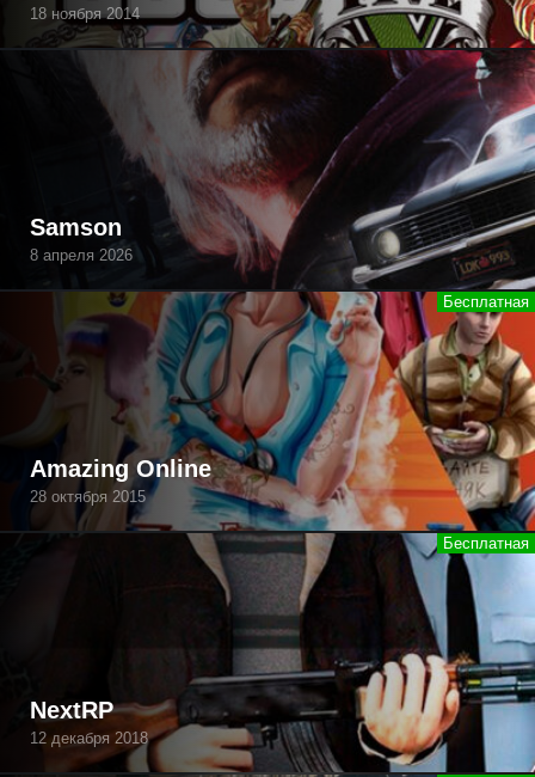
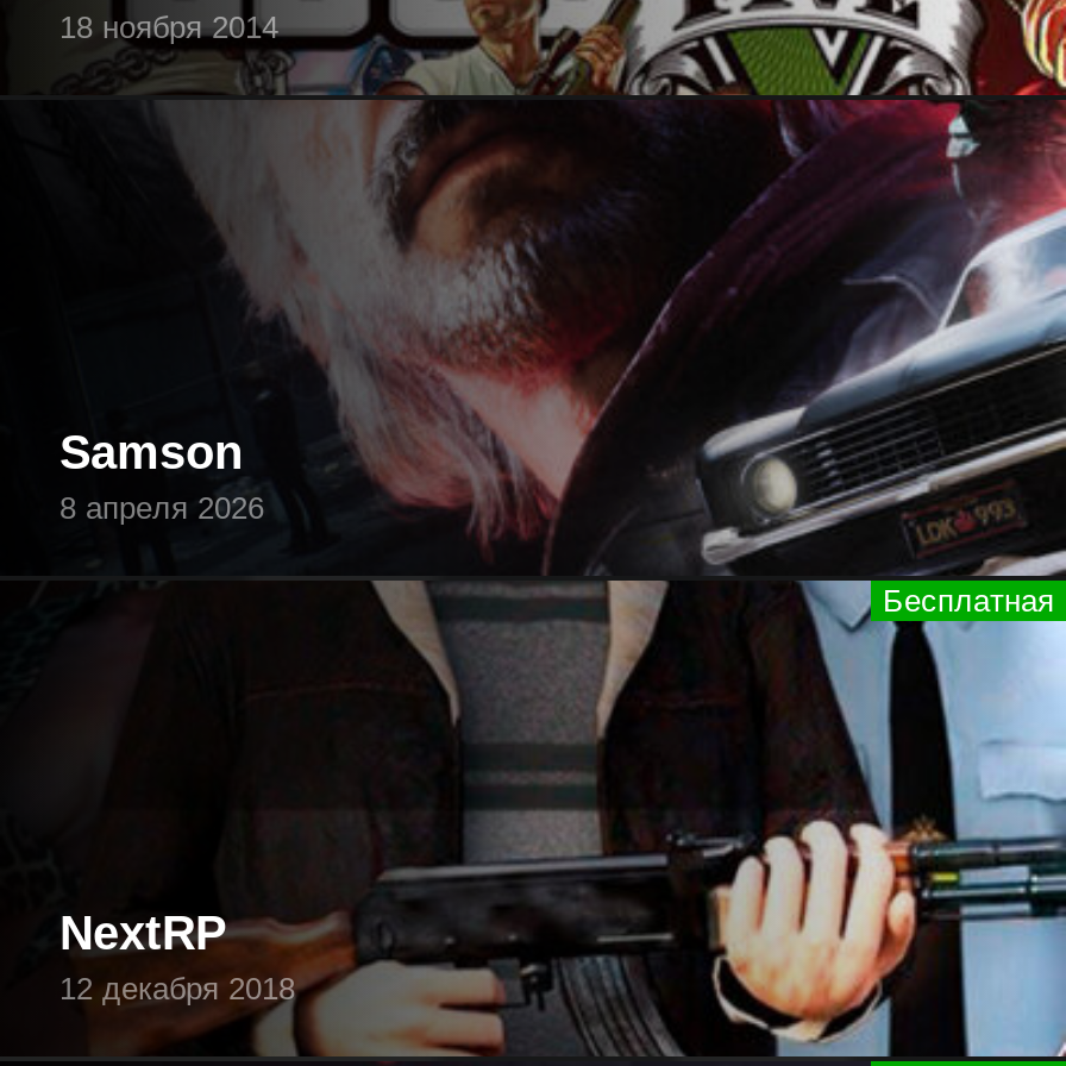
[30,290,531,532] [image] | Amazing Online | 28 октября 2015 -> none

